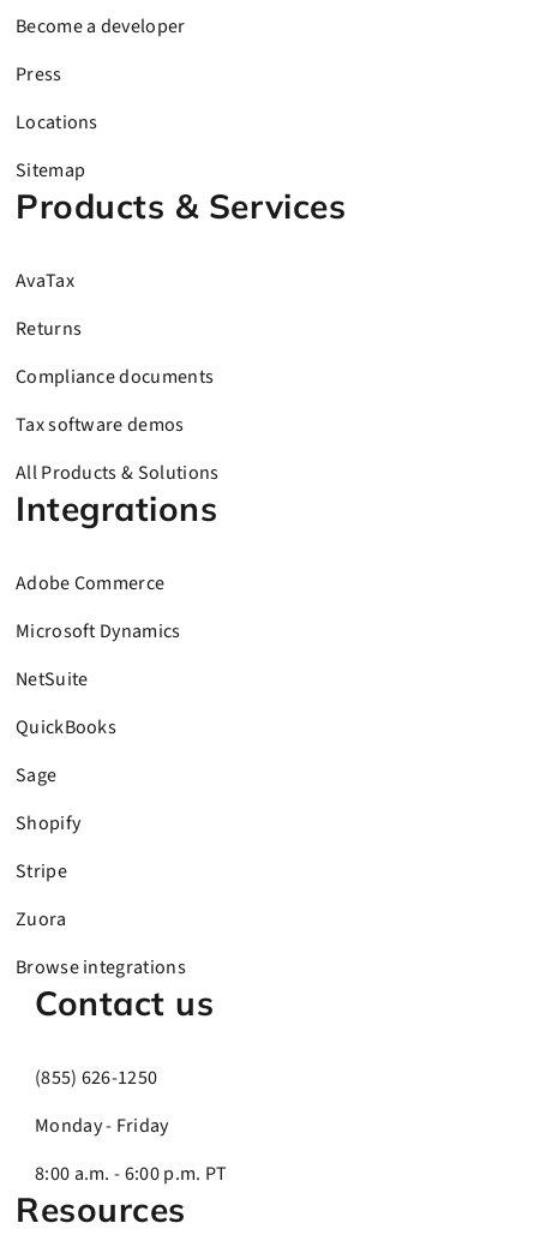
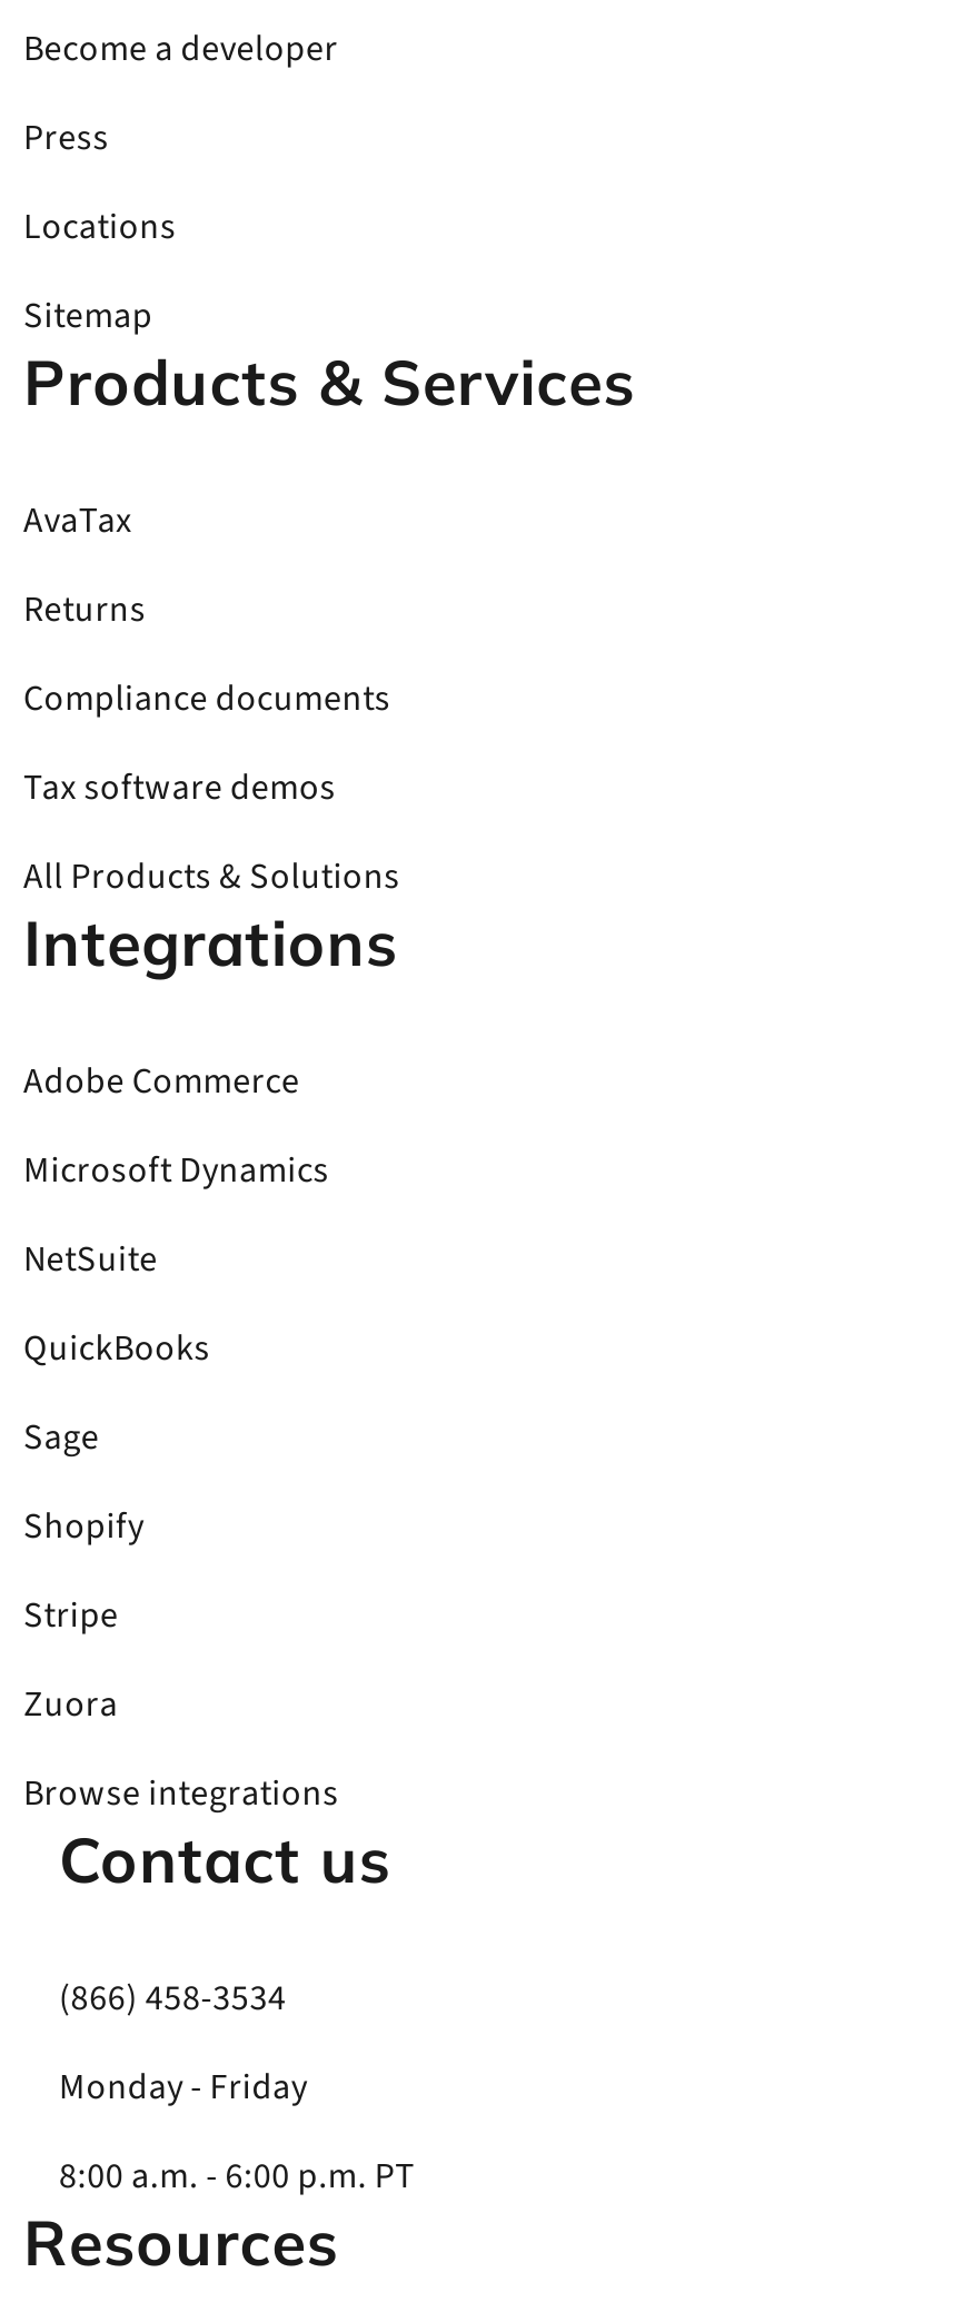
[35,1065,158,1091] (855) 626-1250 -> [59,1974,286,2023] (866) 458-3534

